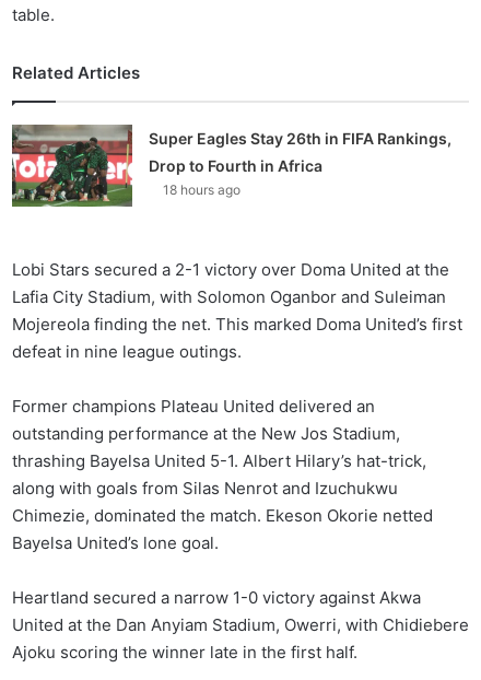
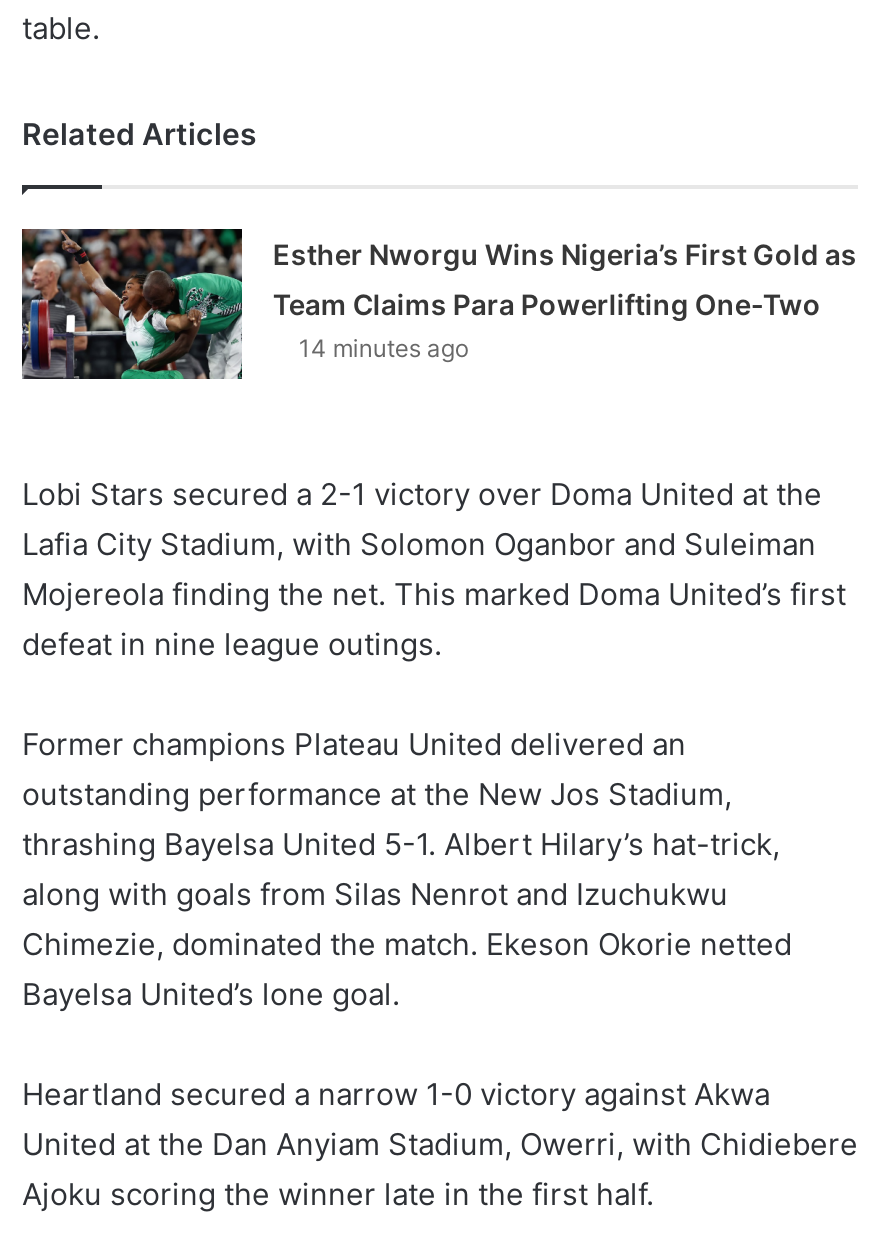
[11,125,452,208] [image] | Super Eagles Stay 26th in FIFA Rankings, -> [22,228,857,382] [image] | Esther Nworgu Wins Nigeria’s First Gold as
[149,157,323,198] Drop to Fourth in Africa | 18 hours ago -> [273,287,821,363] Team Claims Para Powerlifting One-Two | 14 minutes ago

